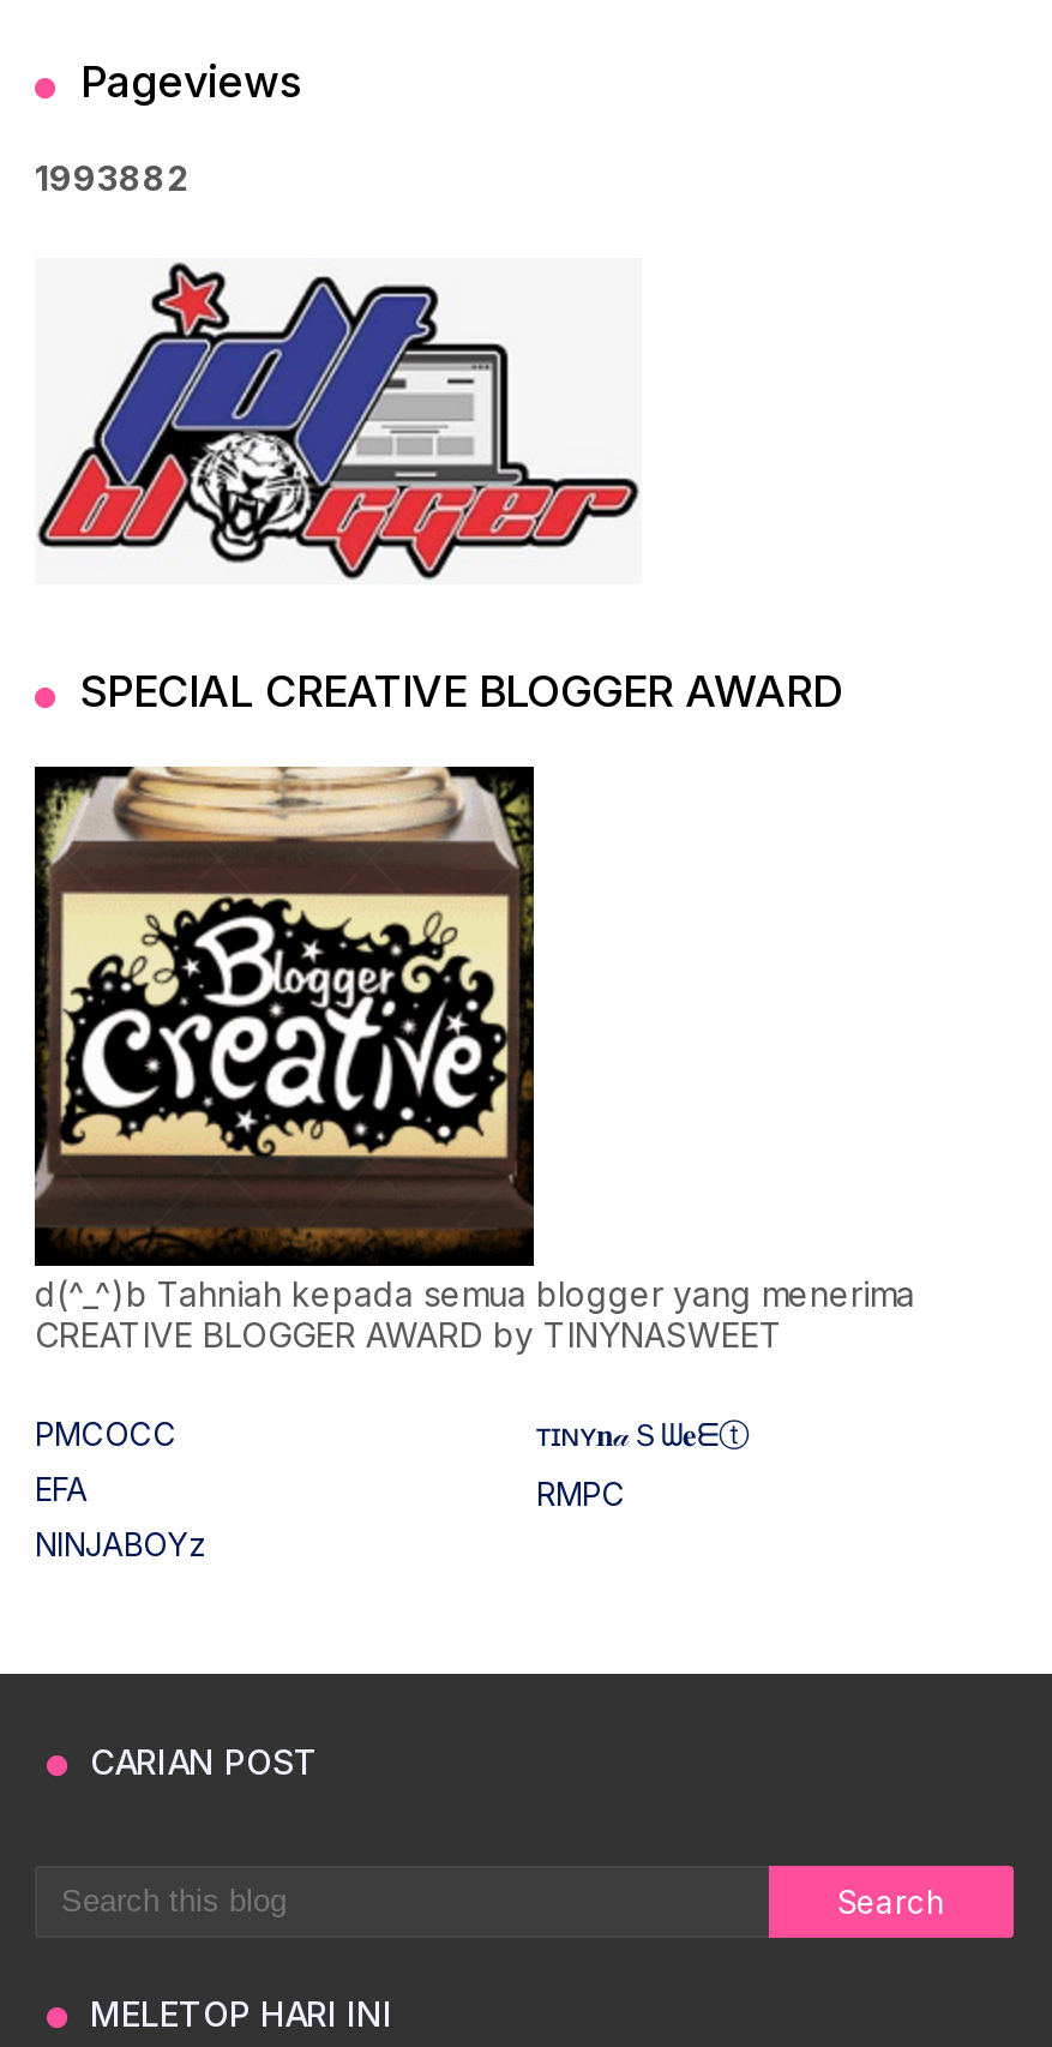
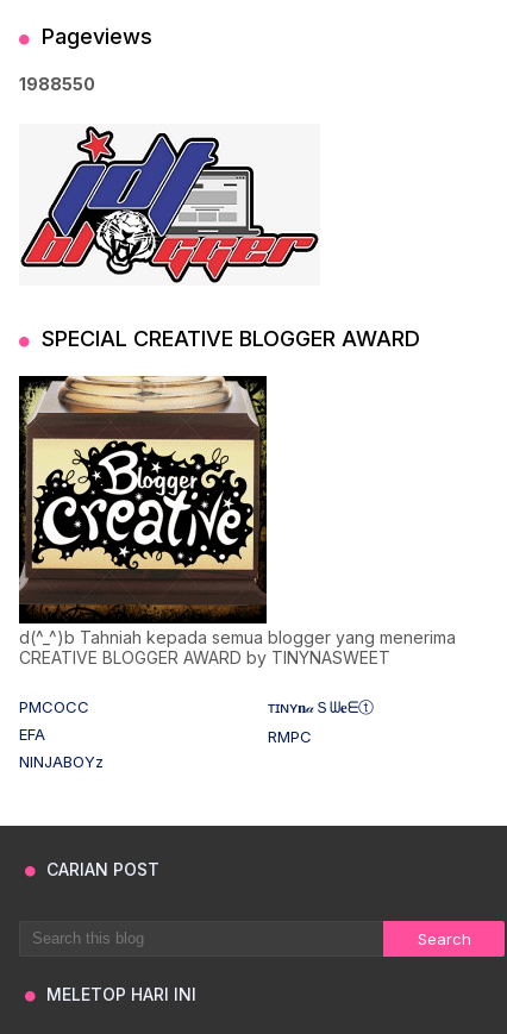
[35,157,188,198] 199388 2 -> [19,74,95,94] 198855 0

